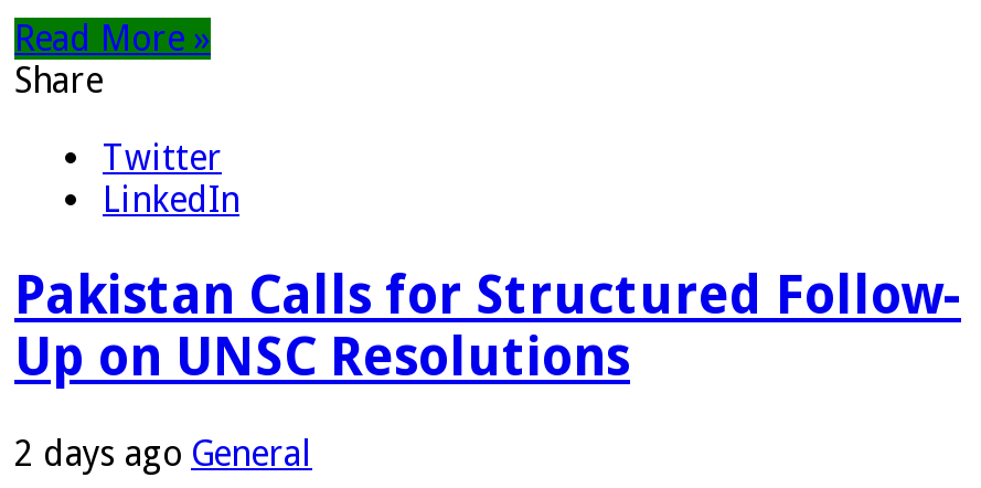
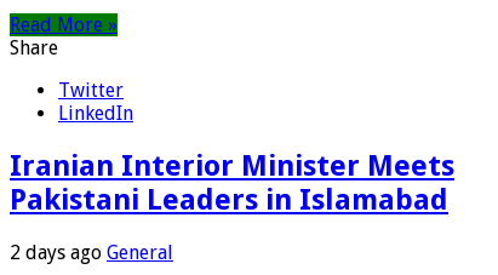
[14,265,961,389] Pakistan Calls for Structured Follow- | Up on UNSC Resolutions -> [10,149,454,217] Iranian Interior Minister Meets | Pakistani Leaders in Islamabad

